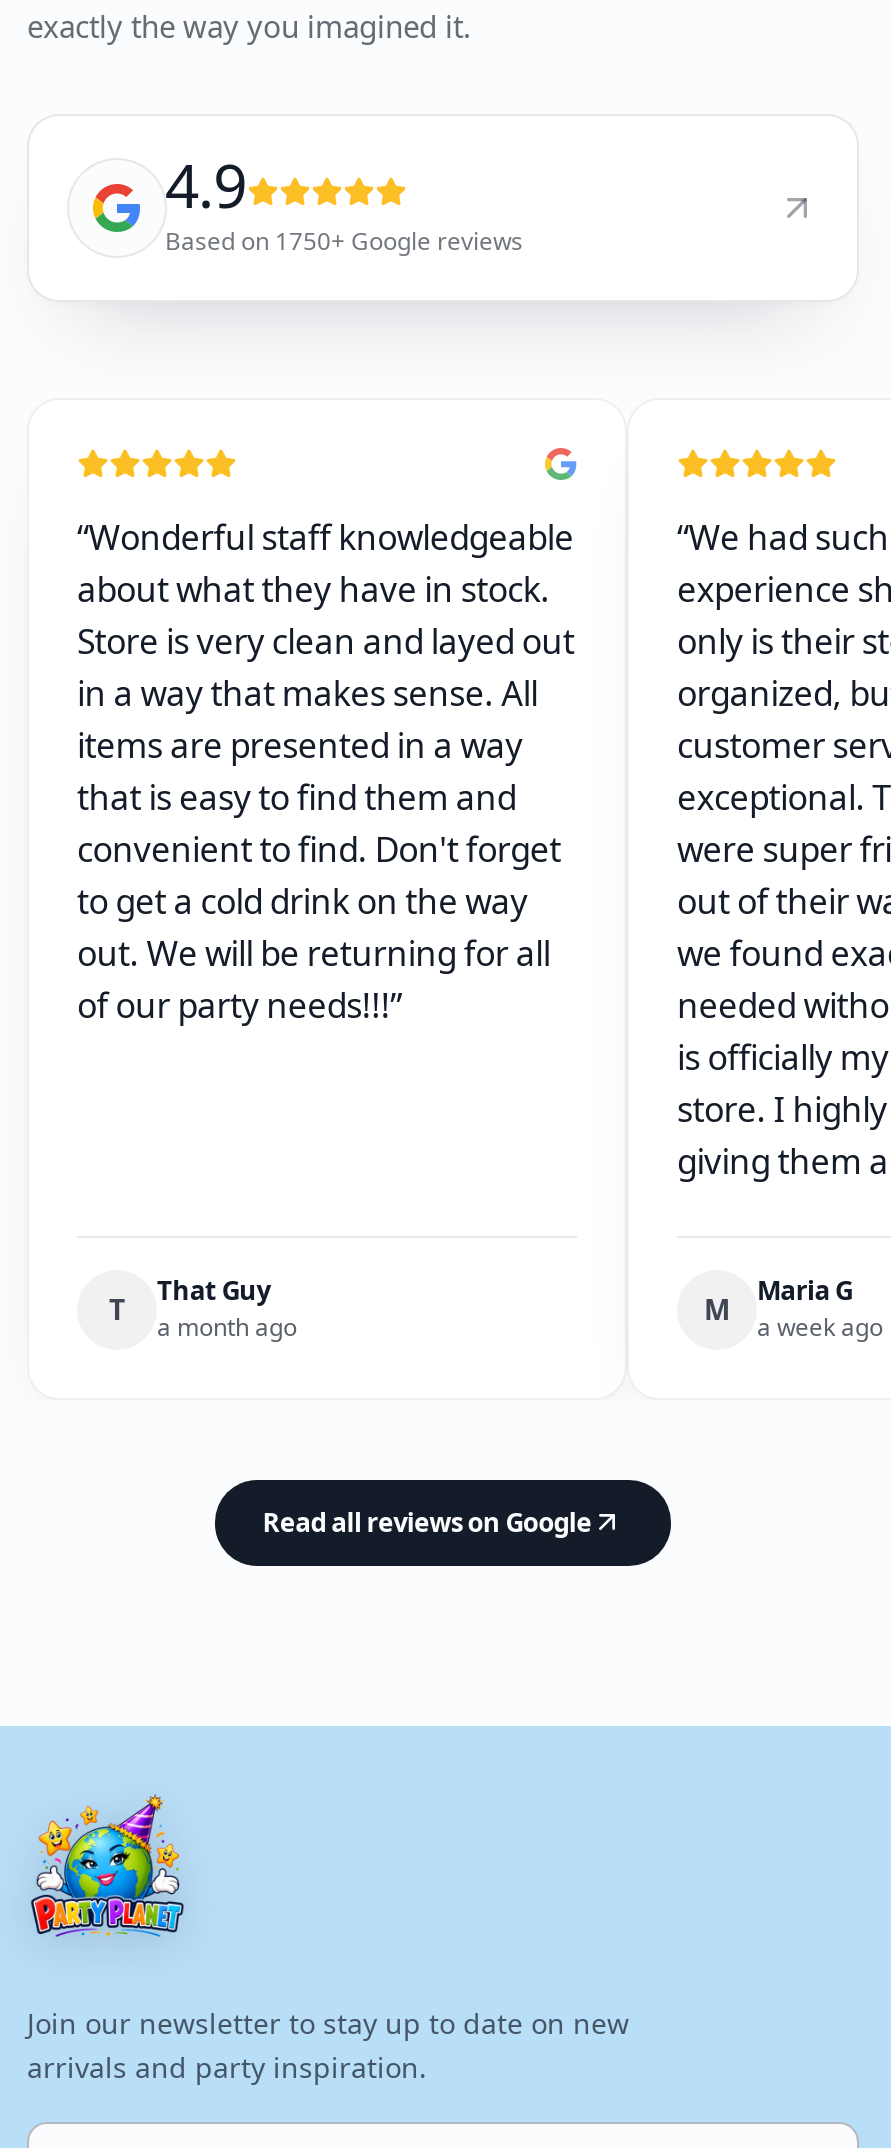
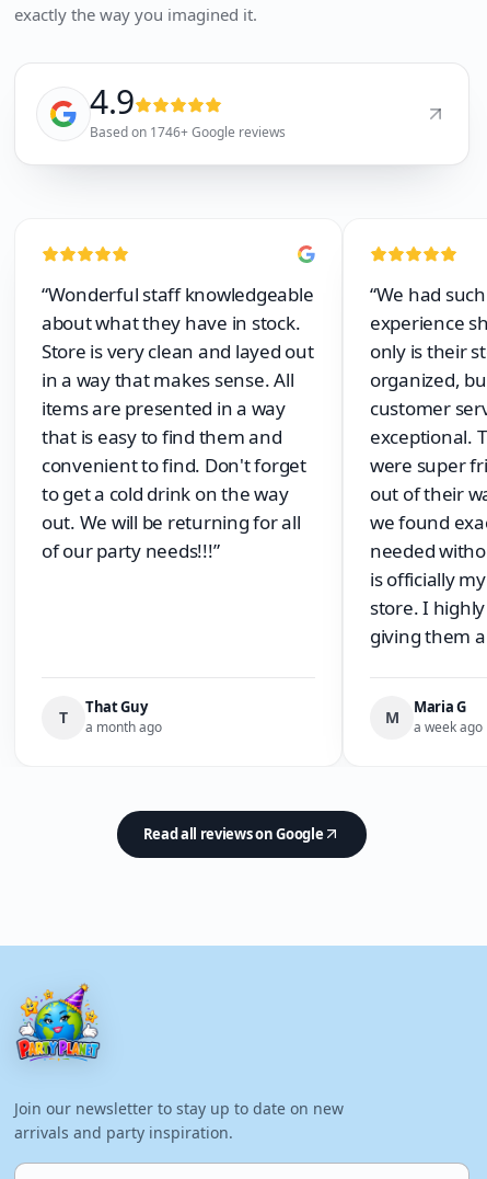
[165,224,523,258] Based on 1750+ Google reviews -> [90,123,286,141] Based on 1746+ Google reviews

